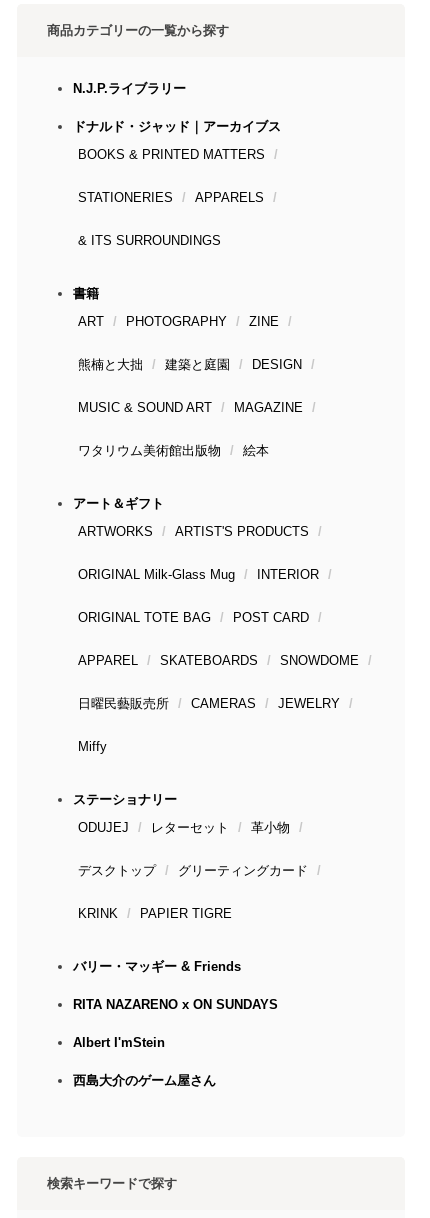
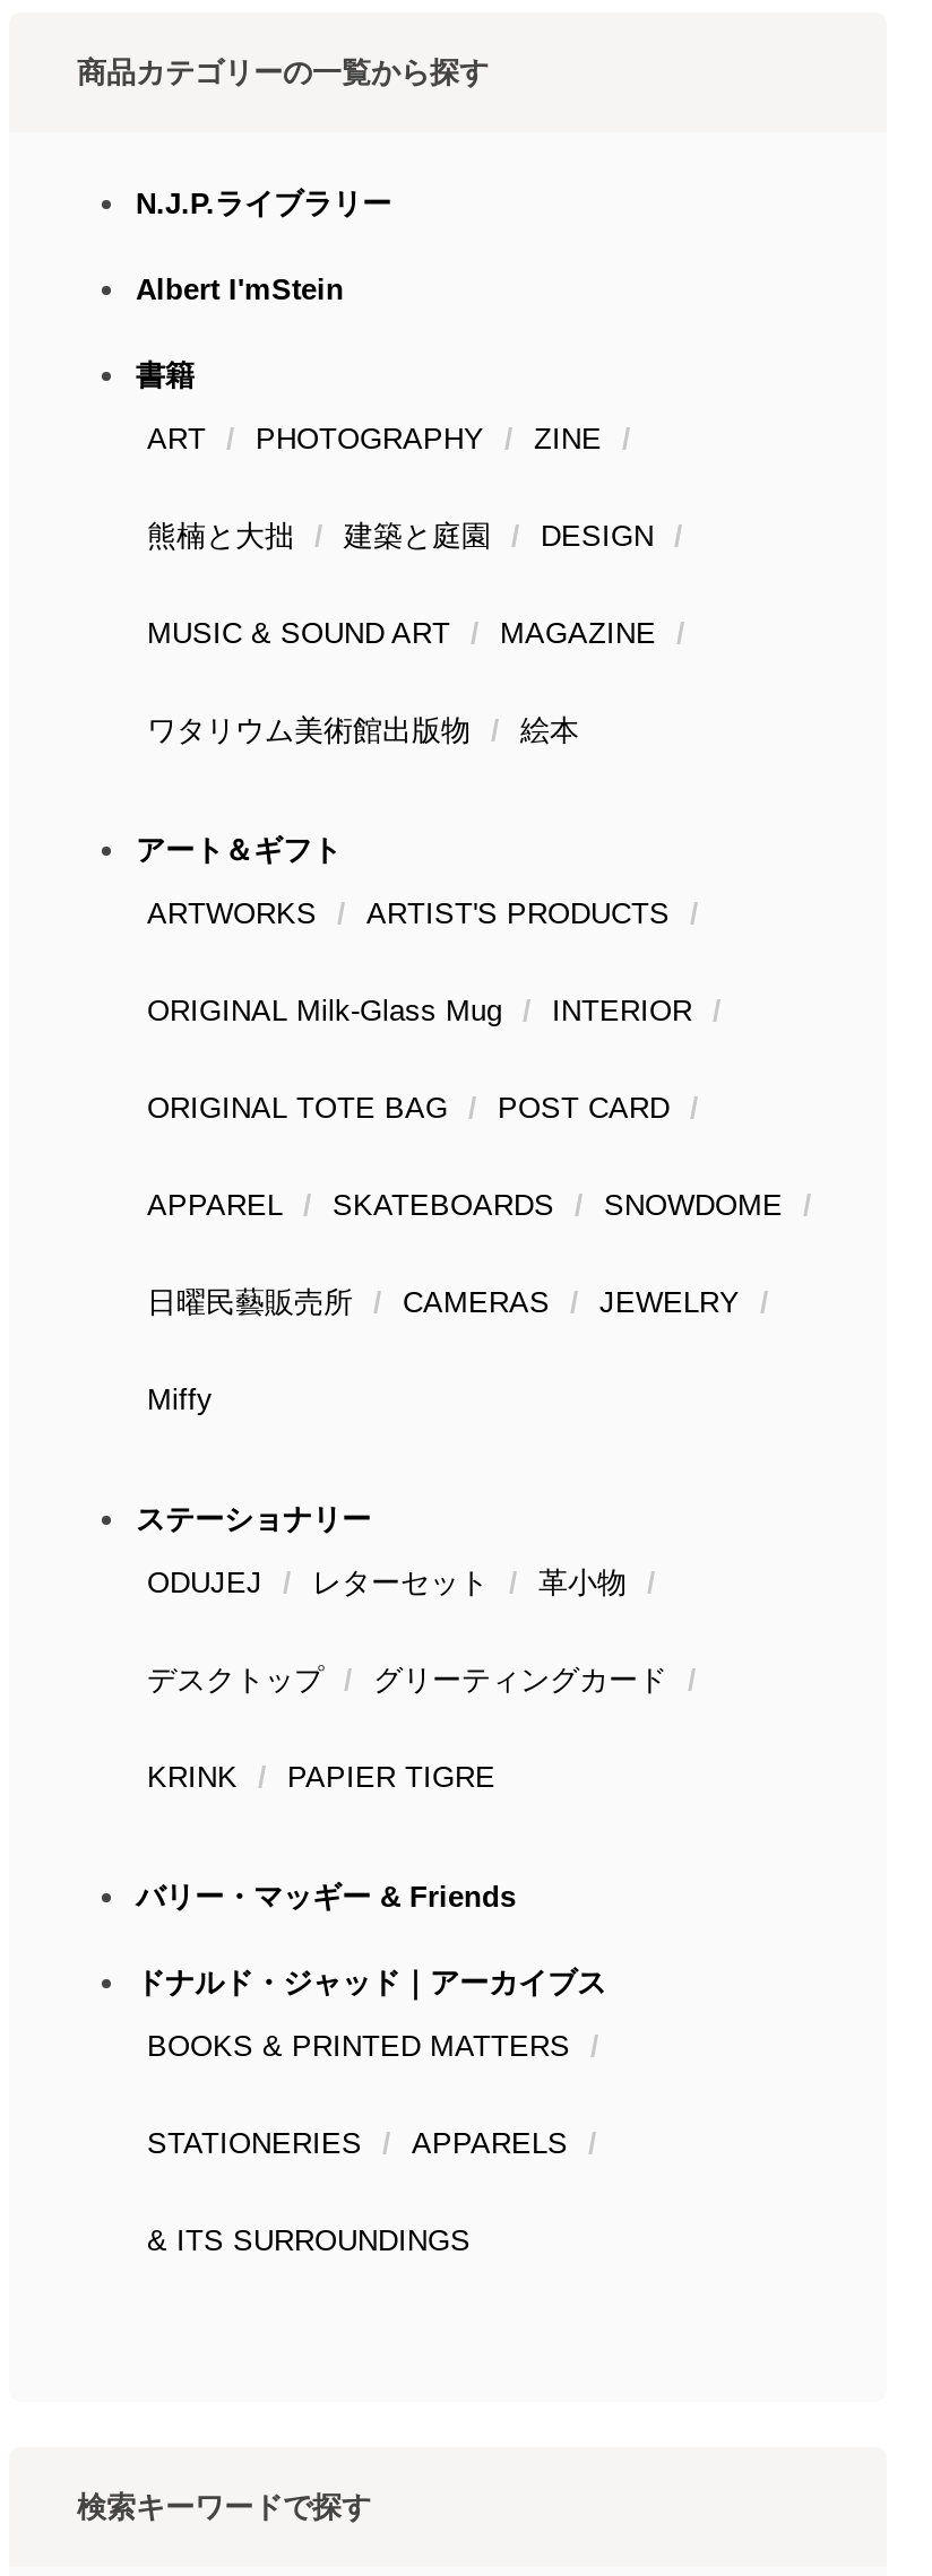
moved [73,119,281,248] -> [136,1967,606,2258]: ドナルド・ジャッド｜アーカイブス | BOOKS & PRINTED MATTERS | STATIONERIES | APPARELS | & ITS SURROUNDINGS
moved [73,286,359,974] -> [136,359,783,1915]: 書籍 | ART | PHOTOGRAPHY | ... | PAPIER TIGRE | バリー・マッギー & Friends
[73,997,278,1088] RITA NAZARENO x ON SUNDAYS | 西島大介のゲーム屋さん -> none
moved [73,1035,165,1050] -> [136,273,344,307]: Albert I'mStein

